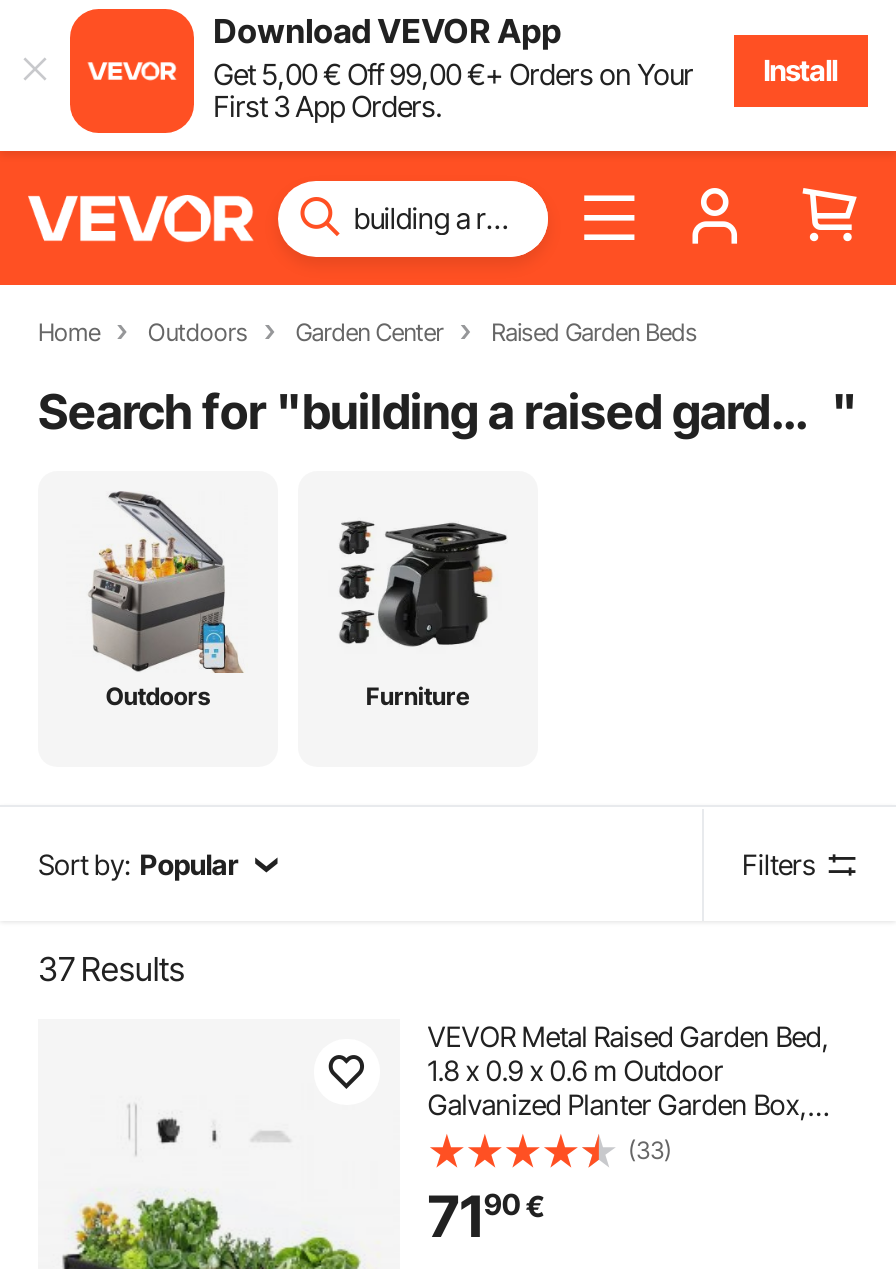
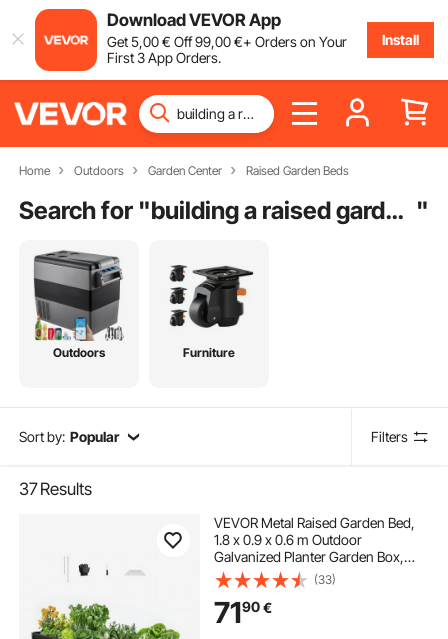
[68,497,246,675] [image] -> [33,252,124,342] [image]

